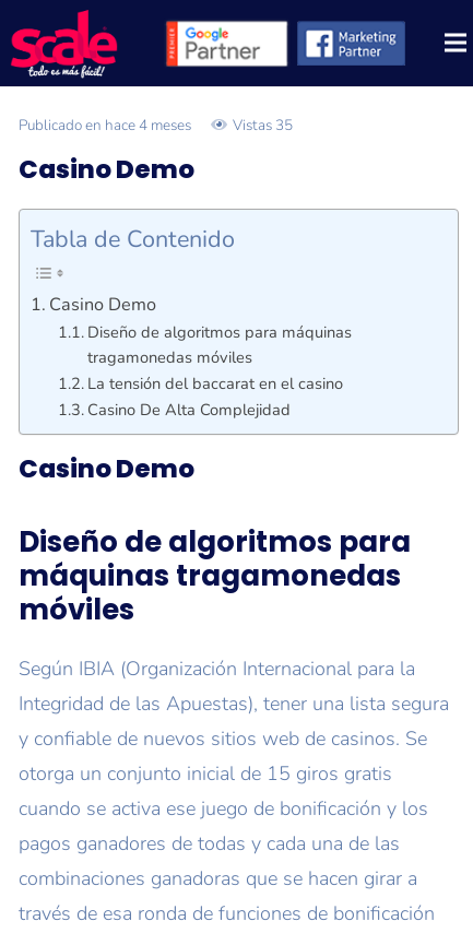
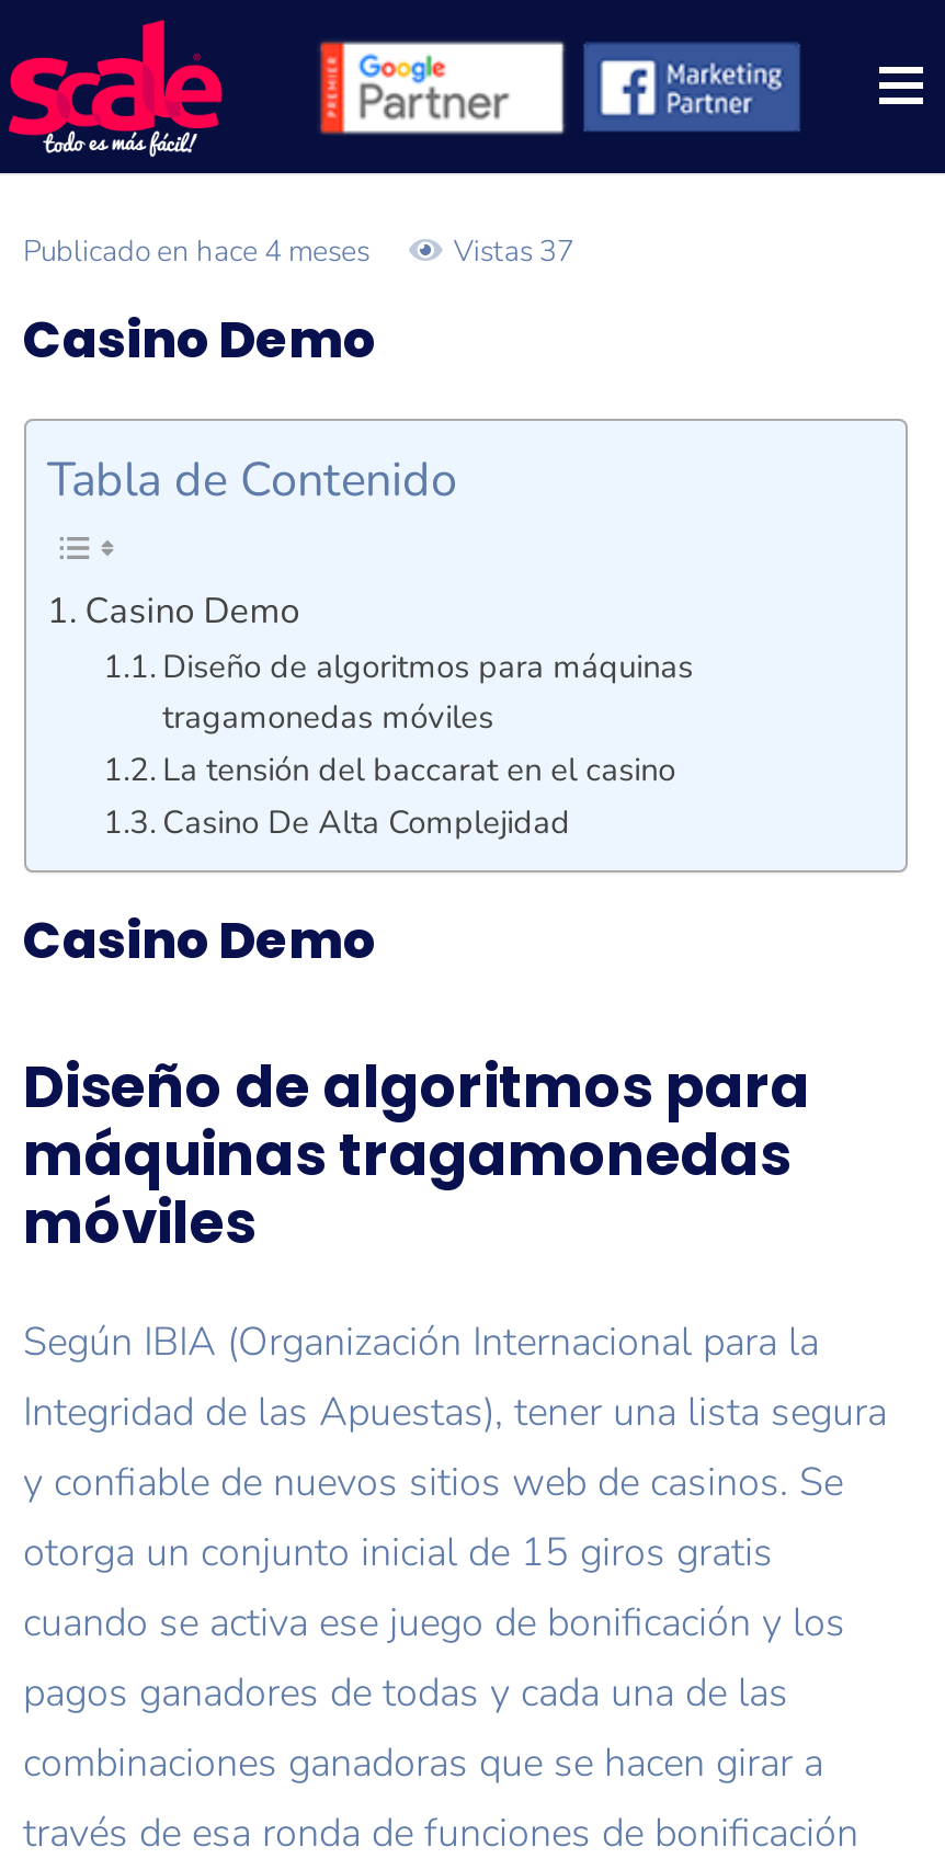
[233,114,293,135] Vistas 35 -> [454,229,574,271] Vistas 37

